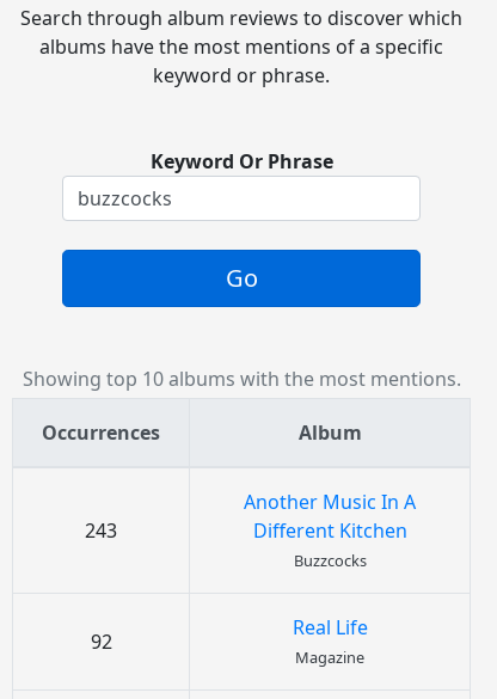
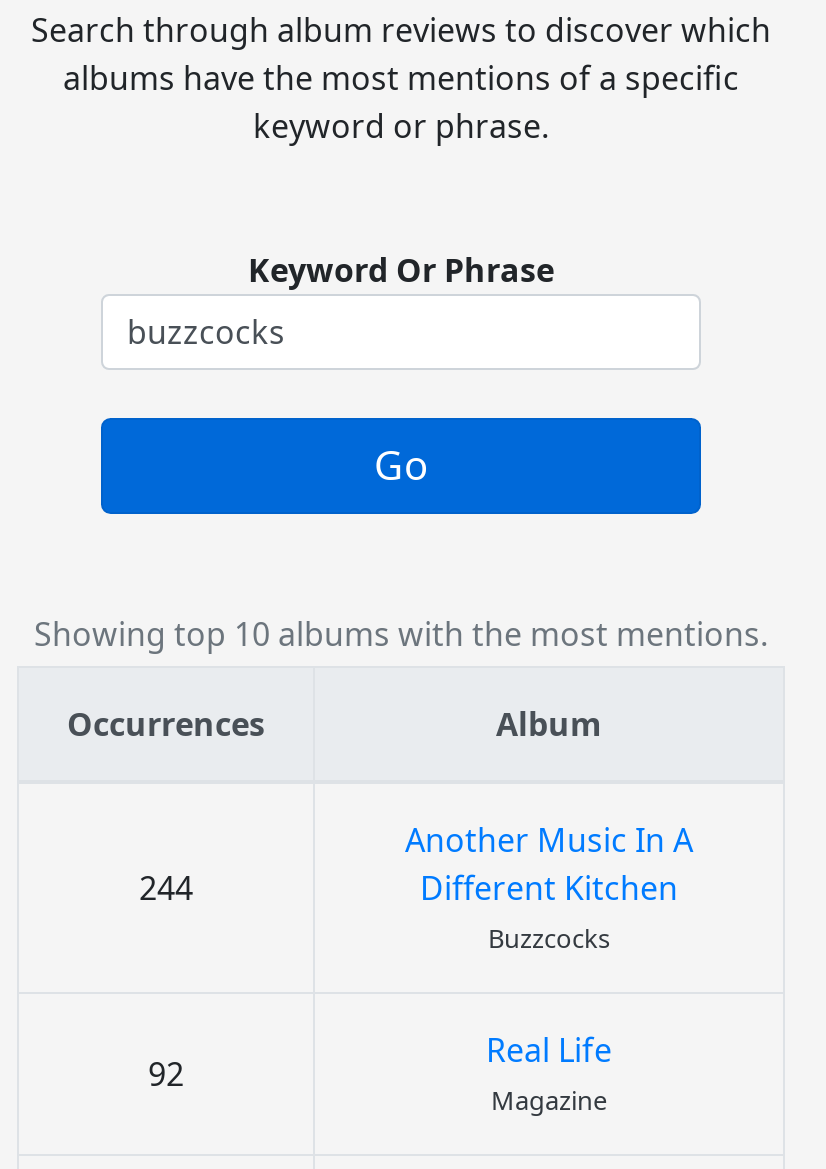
[85,517,117,544] 243 -> [139,866,193,910] 244

